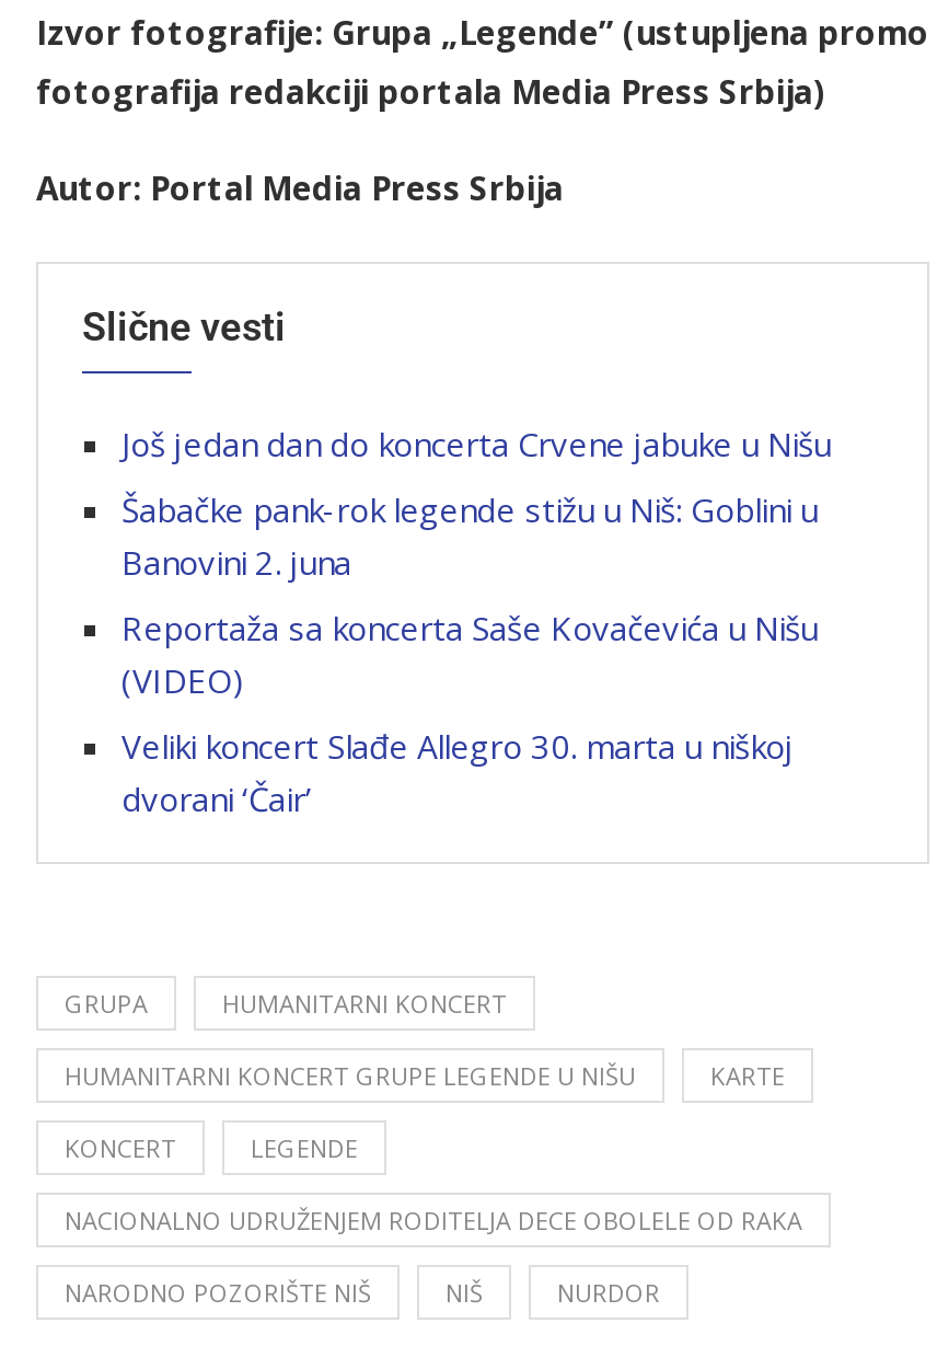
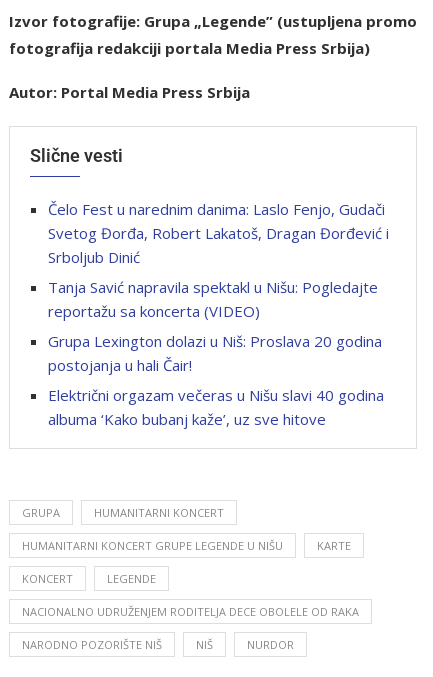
[121,421,831,465] Još jedan dan do koncerta Crvene jabuke u Nišu -> [48,199,389,267] Čelo Fest u narednim danima: Laslo Fenjo, Gudači | Svetog Đorđa, Robert Lakatoš, Dragan Đorđević i | Srboljub Dinić
[121,487,818,584] Šabačke pank-rok legende stižu u Niš: Goblini u | Banovini 2. juna -> [48,277,378,321] Tanja Savić napravila spektakl u Nišu: Pogledajte | reportažu sa koncerta (VIDEO)
[121,605,818,702] Reportaža sa koncerta Saše Kovačevića u Nišu | (VIDEO) -> [48,331,382,375] Grupa Lexington dolazi u Niš: Proslava 20 godina | postojanja u hali Čair!
[121,724,794,820] Veliki koncert Slađe Allegro 30. marta u niškoj | dvorani ‘Čair’ -> [48,385,384,429] Električni orgazam večeras u Nišu slavi 40 godina | albuma ‘Kako bubanj kaže’, uz sve hitove

